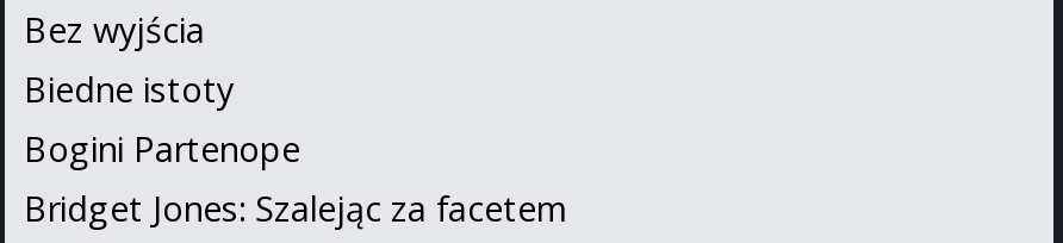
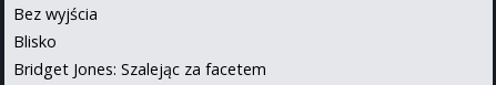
[24,68,300,172] Biedne istoty | Bogini Partenope -> [13,31,57,52] Blisko

